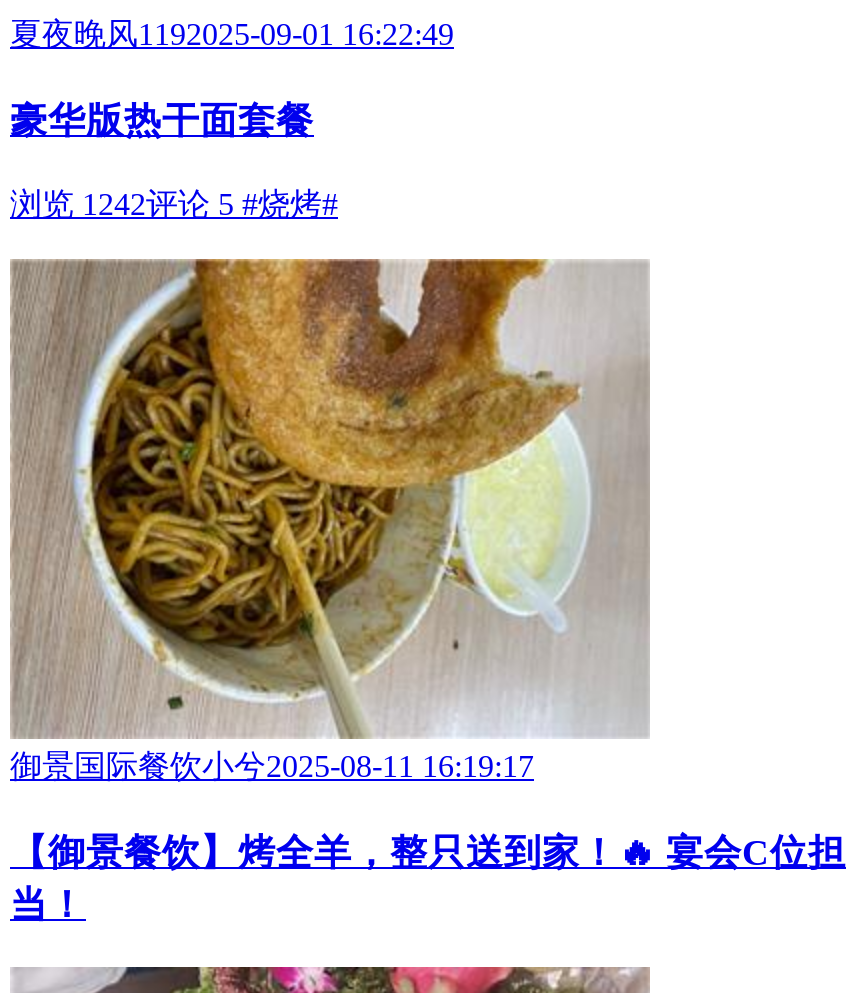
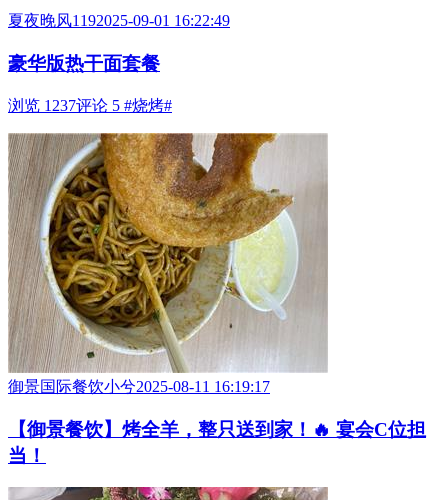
[10,187,338,221] 浏览 1242评论 5 #烧烤# -> [8,97,172,114] 浏览 1237评论 5 #烧烤#

